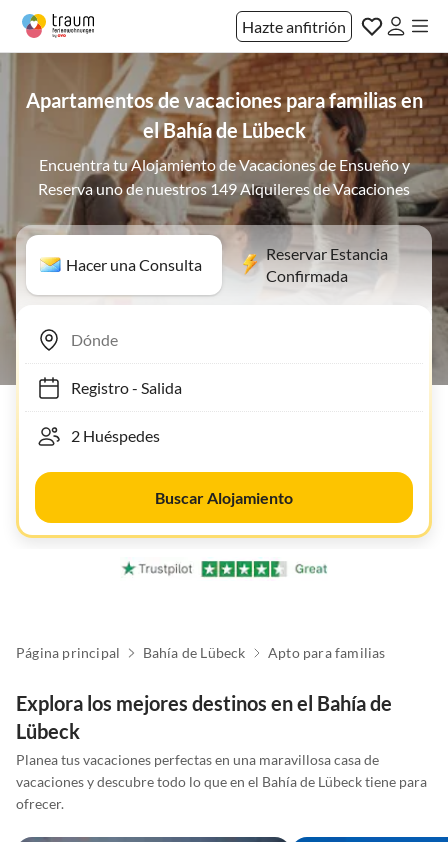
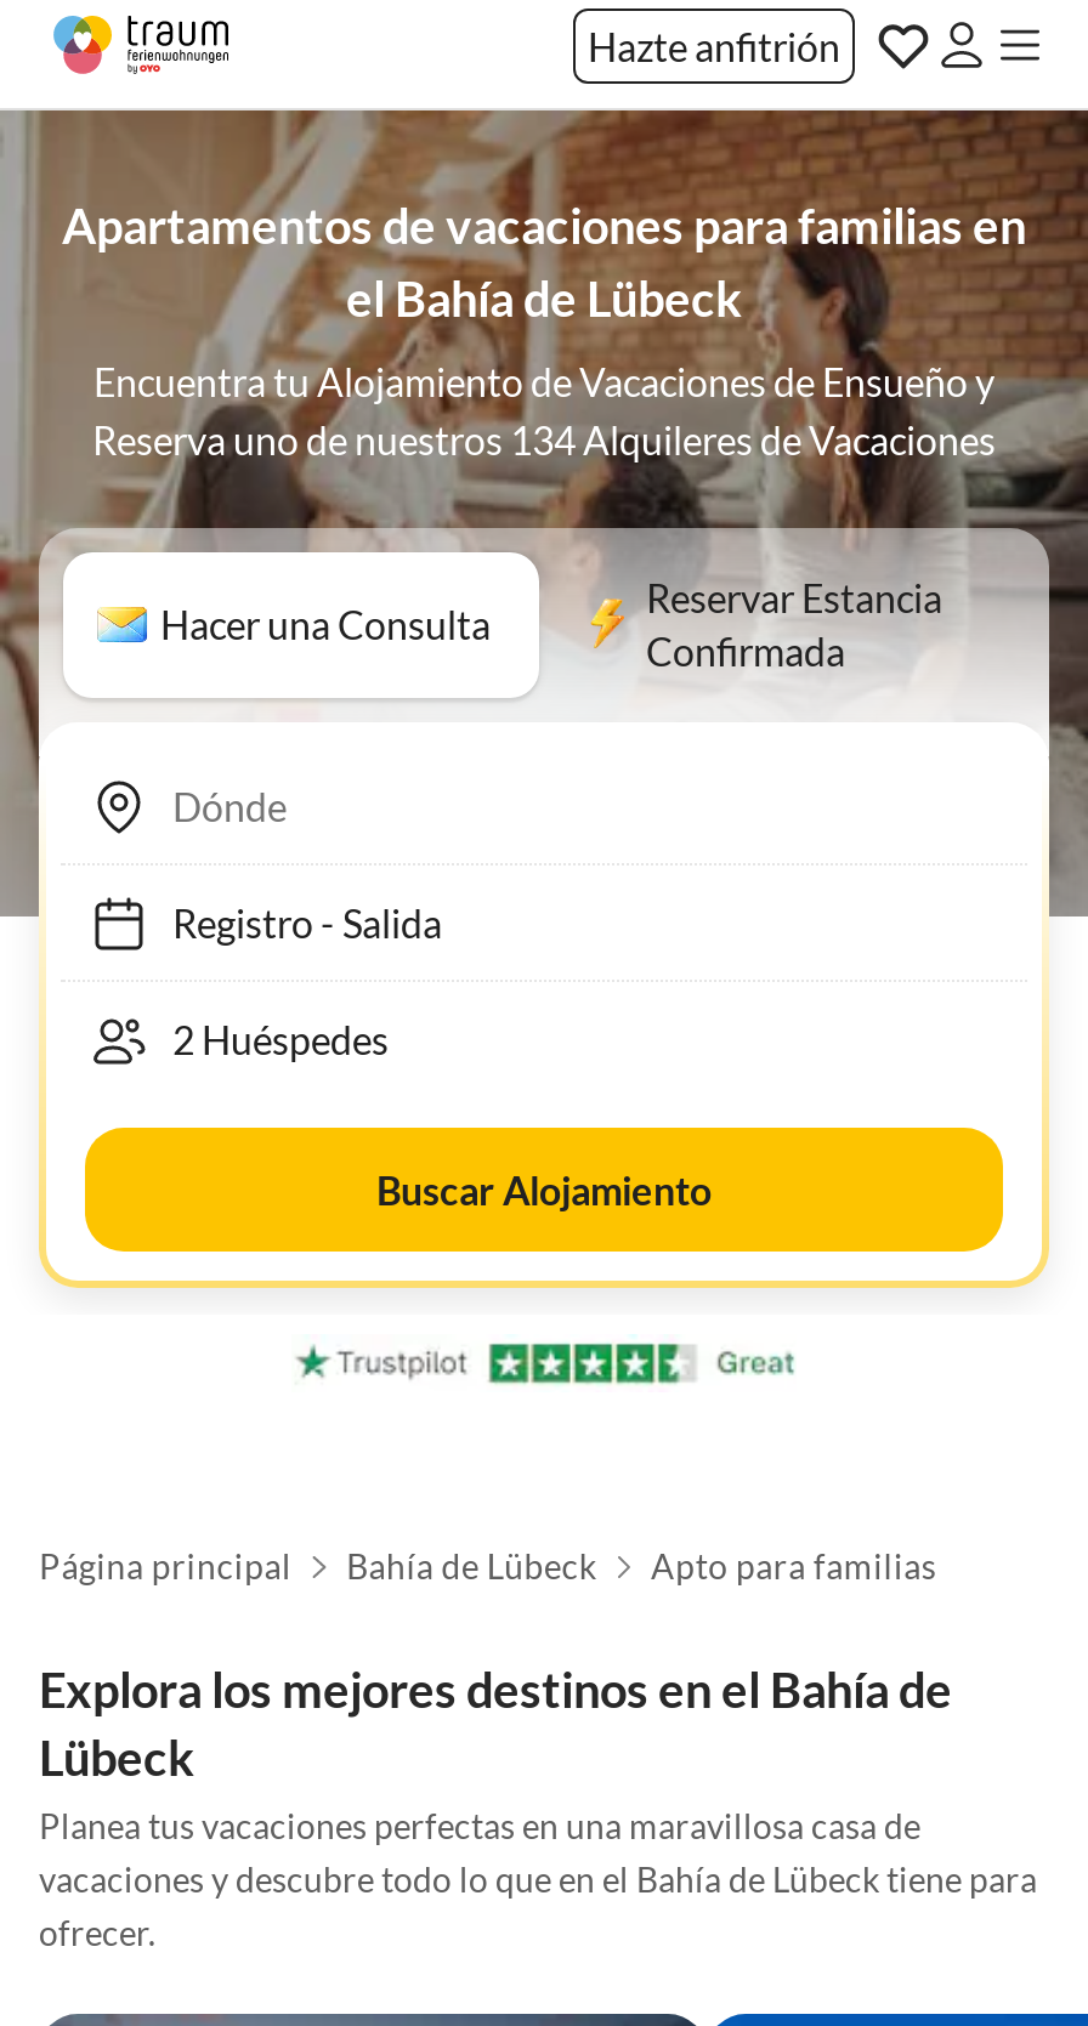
[38,179,410,198] Reserva uno de nuestros 149 Alquileres de Vacaciones -> [92,416,996,462] Reserva uno de nuestros 134 Alquileres de Vacaciones

